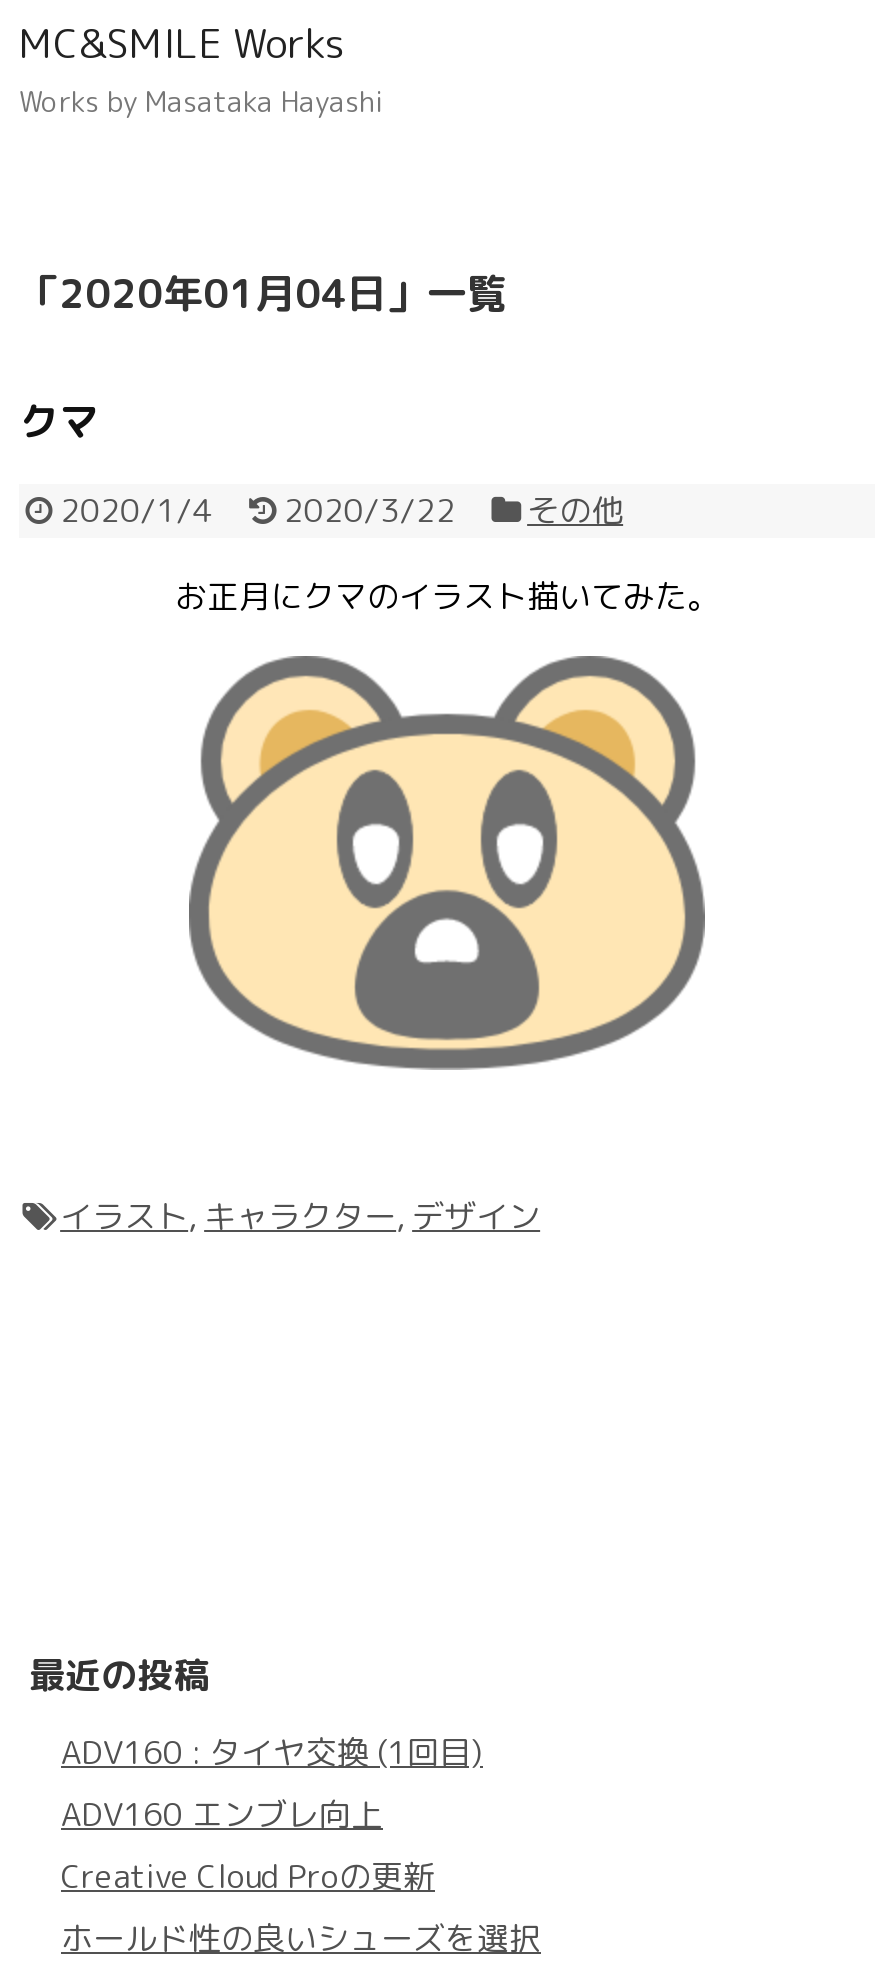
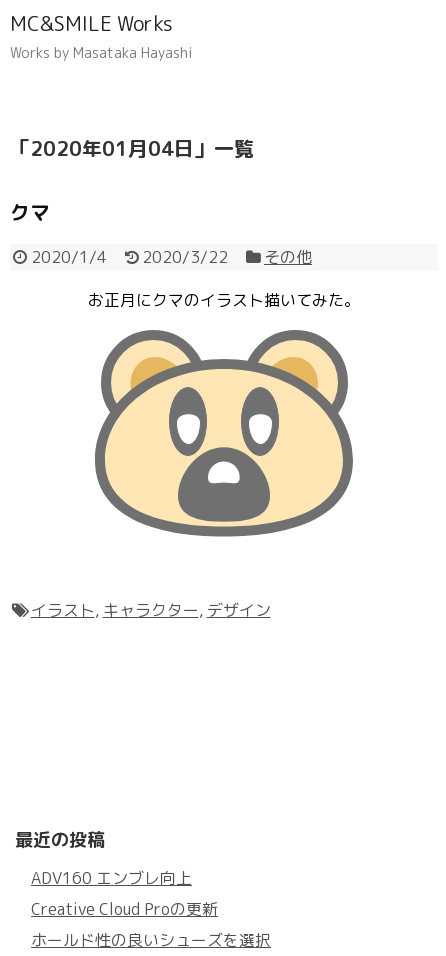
[61,1731,483,1775] ADV160 : タイヤ交換 (1回目) -> none

